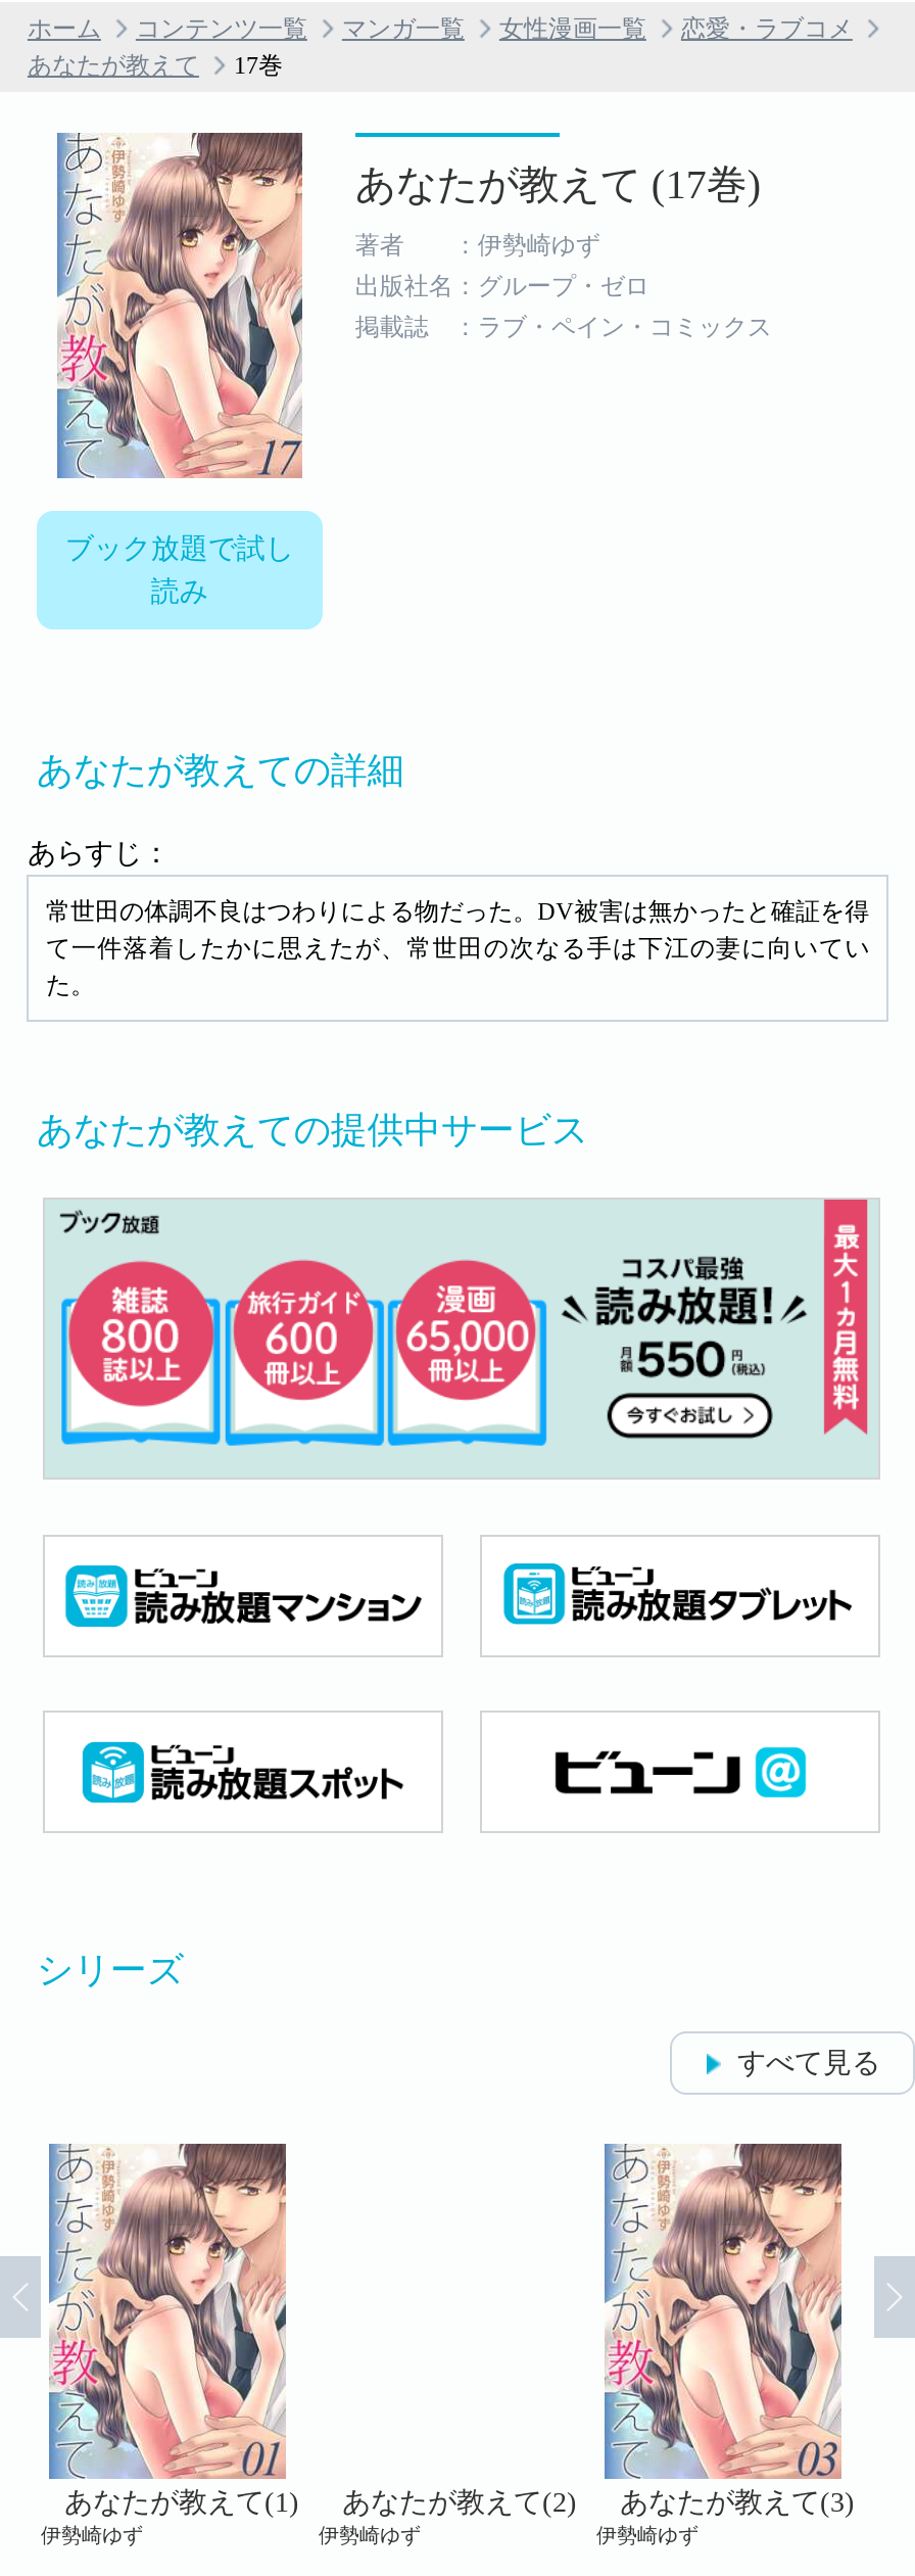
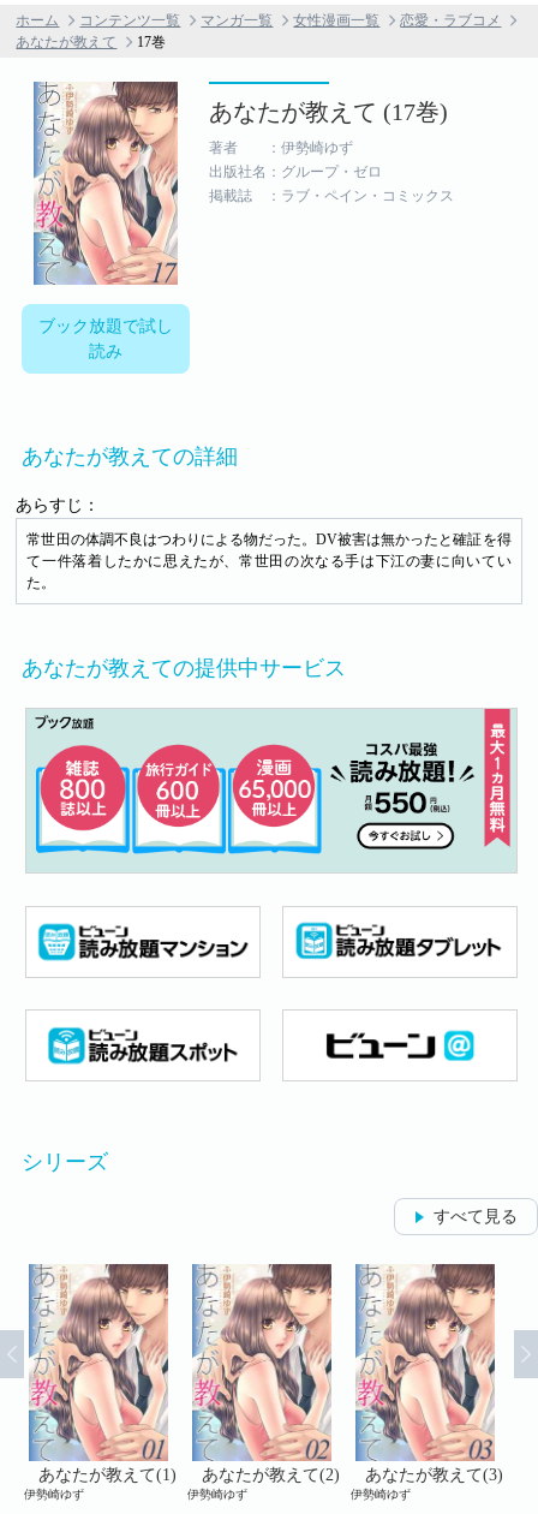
none -> [191,1263,333,1462] [image]

